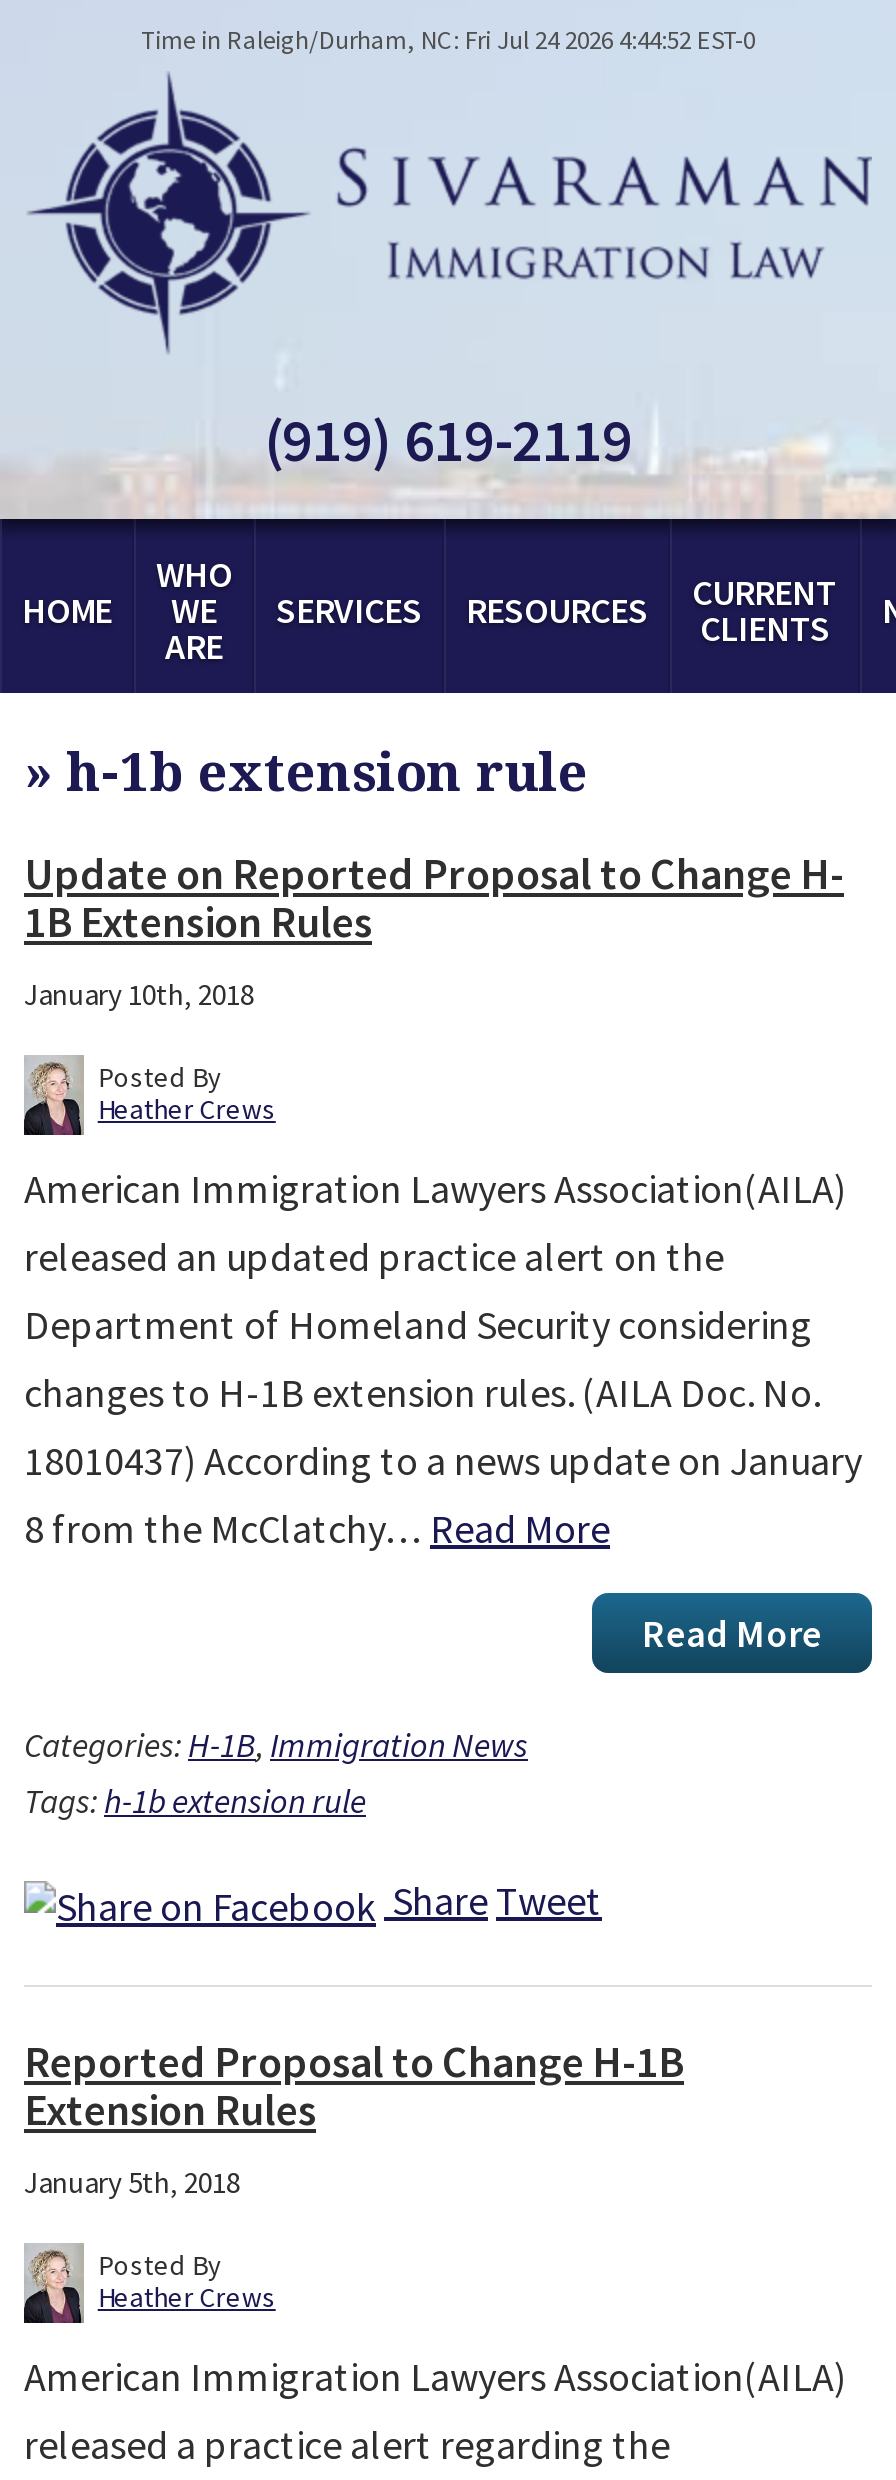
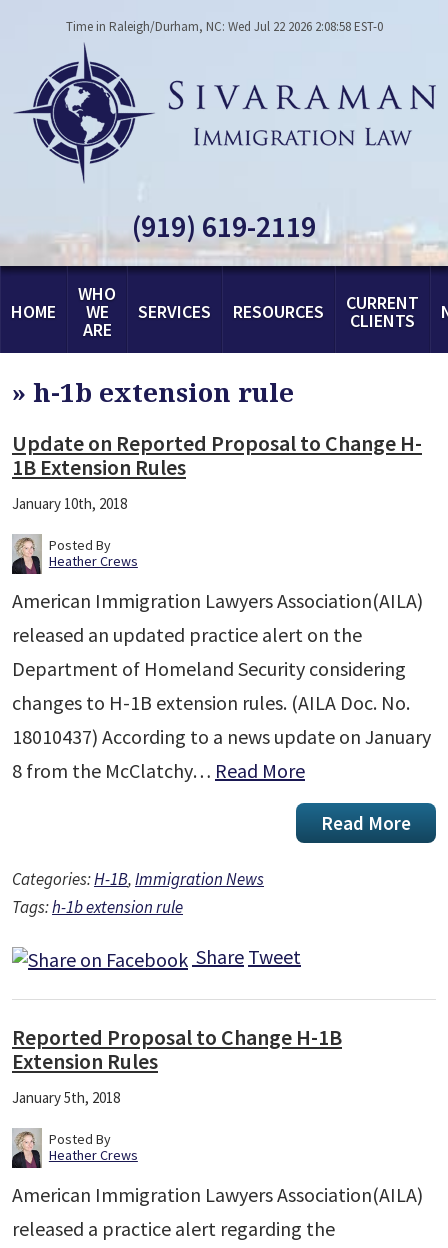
[141,23,755,57] Time in Raleigh/Durham, NC: Fri Jul 24 2026 4:44:52 EST-0 -> [65,18,382,35] Time in Raleigh/Durham, NC: Wed Jul 22 2026 2:08:58 EST-0

